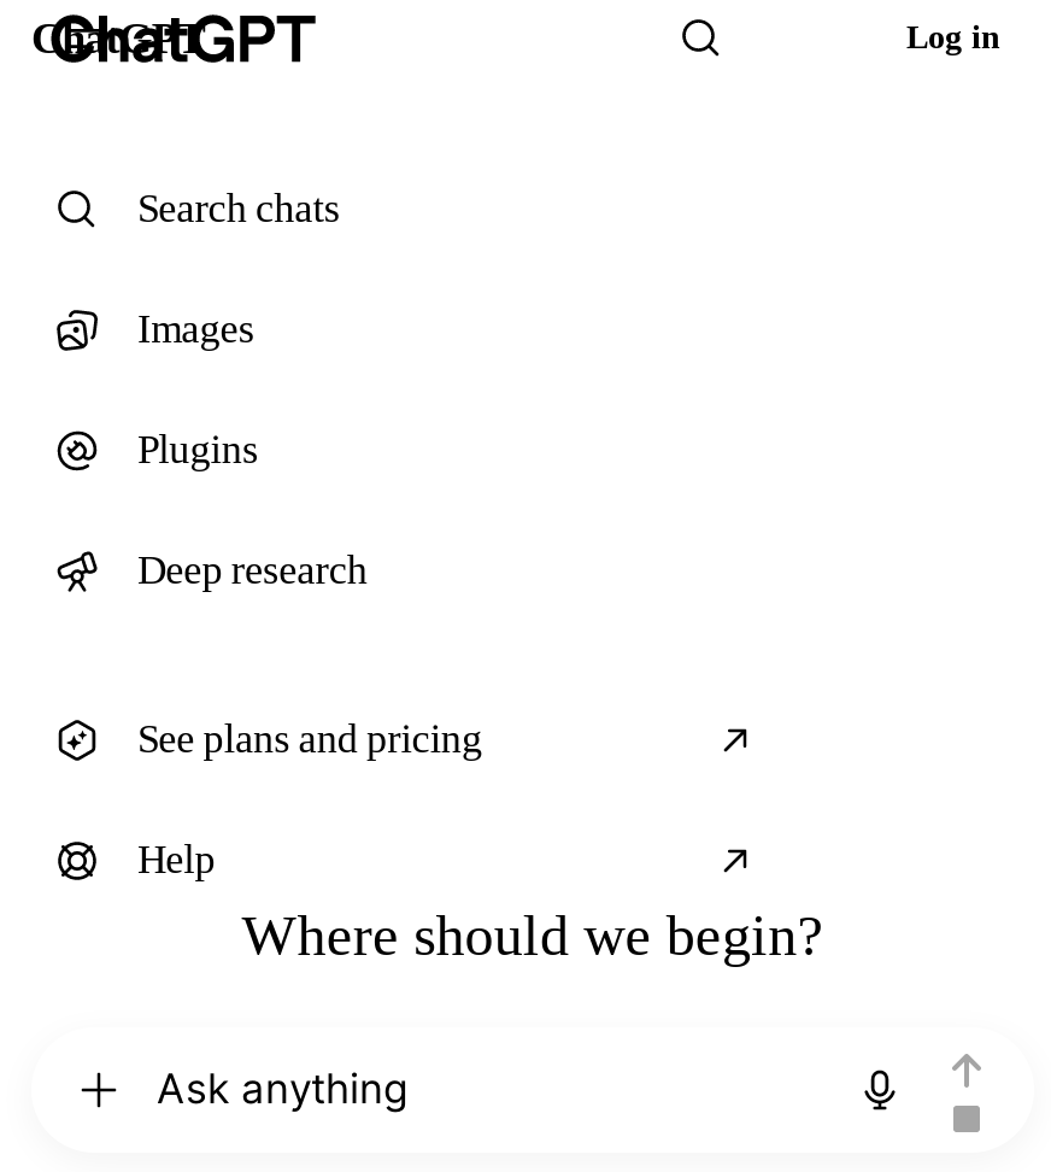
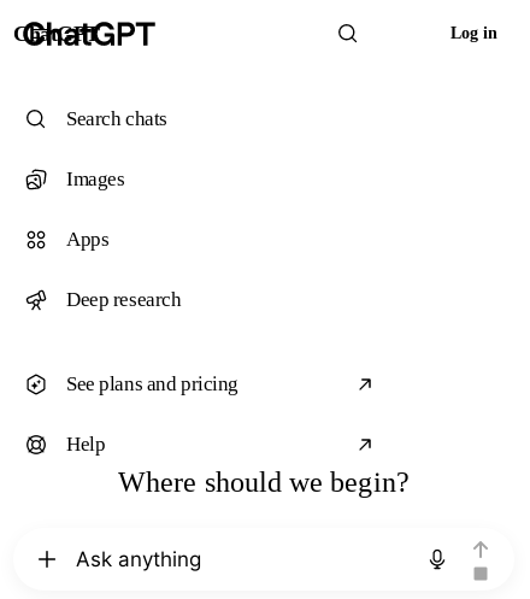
[137,427,258,473] Plugins -> [66,228,109,251] Apps

